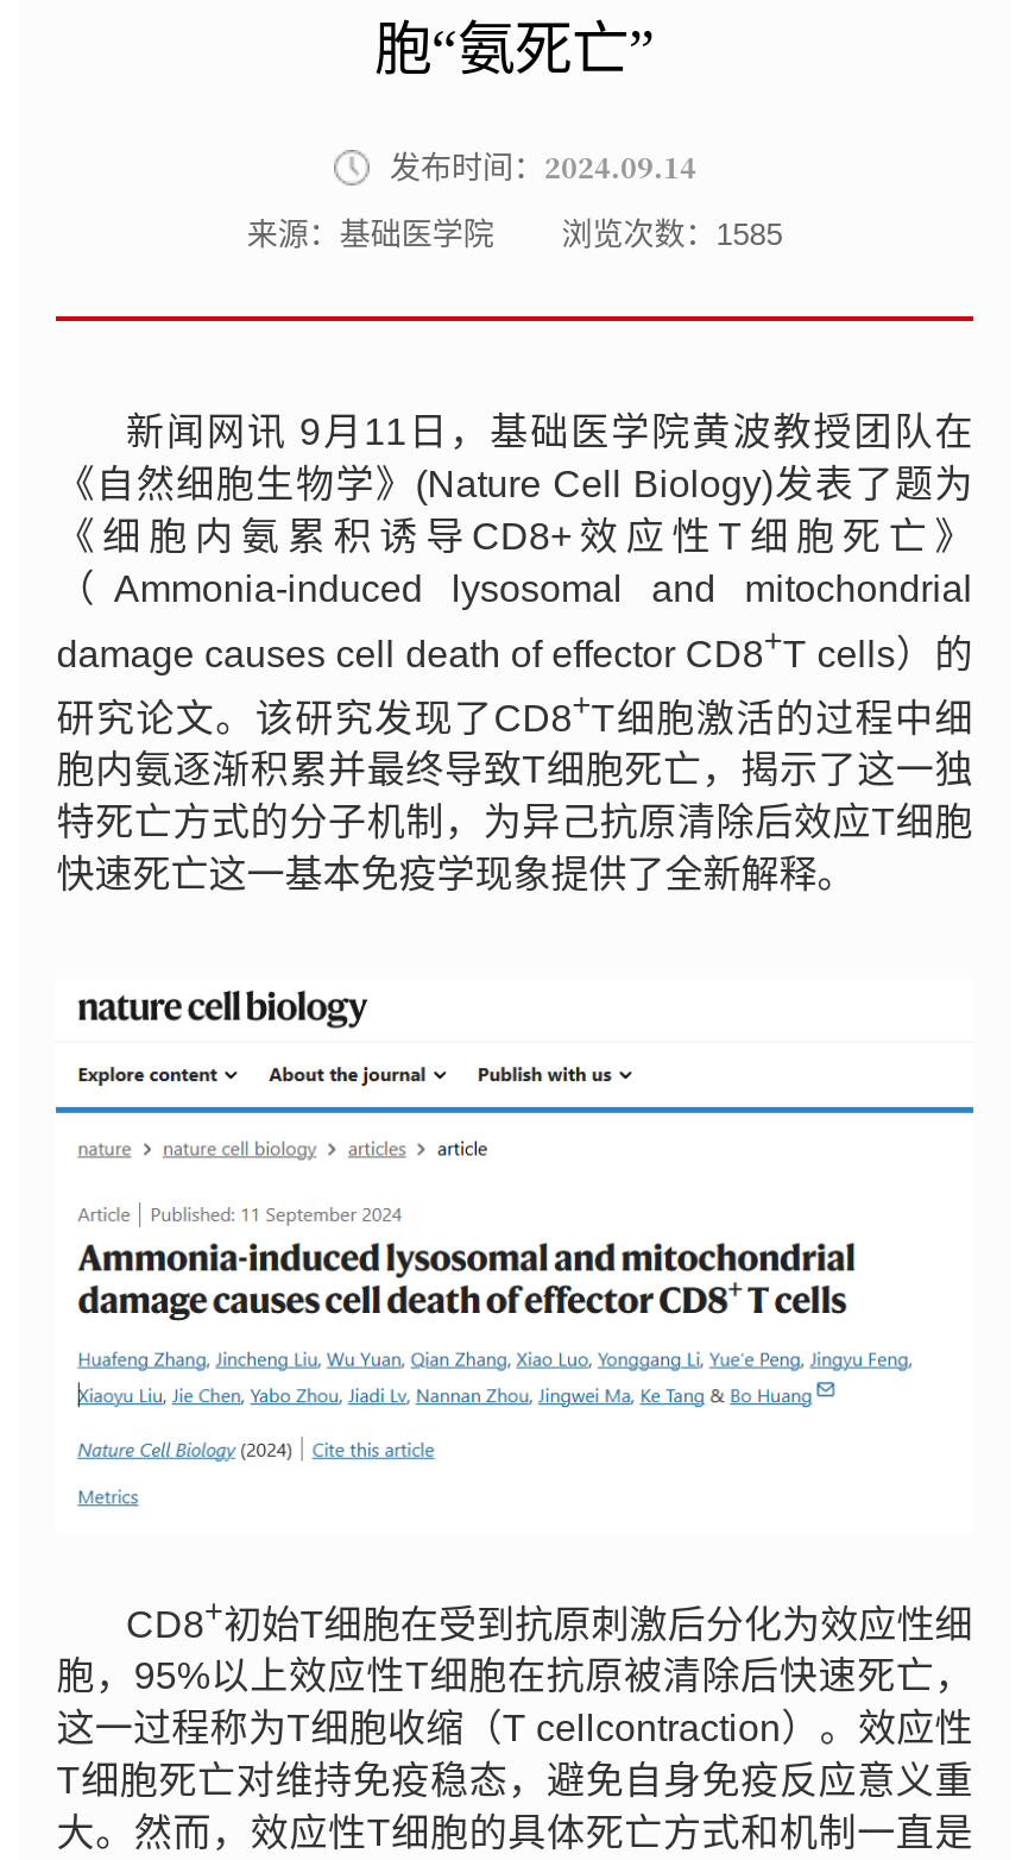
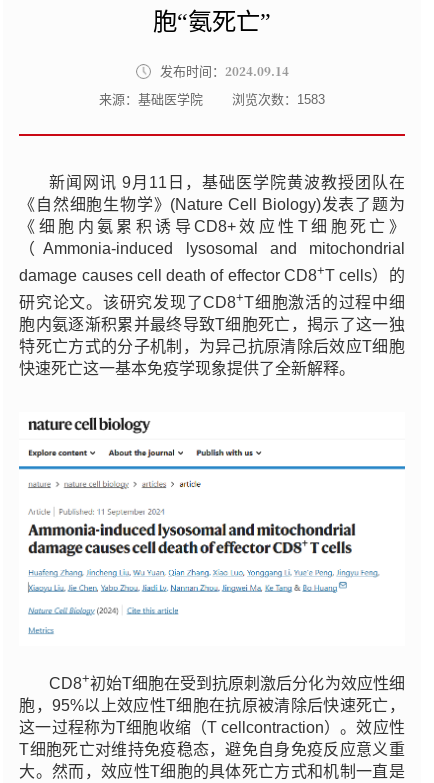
[247,217,782,253] 来源：基础医学院 浏览次数：1585 -> [99,92,325,107] 来源：基础医学院 浏览次数：1583

